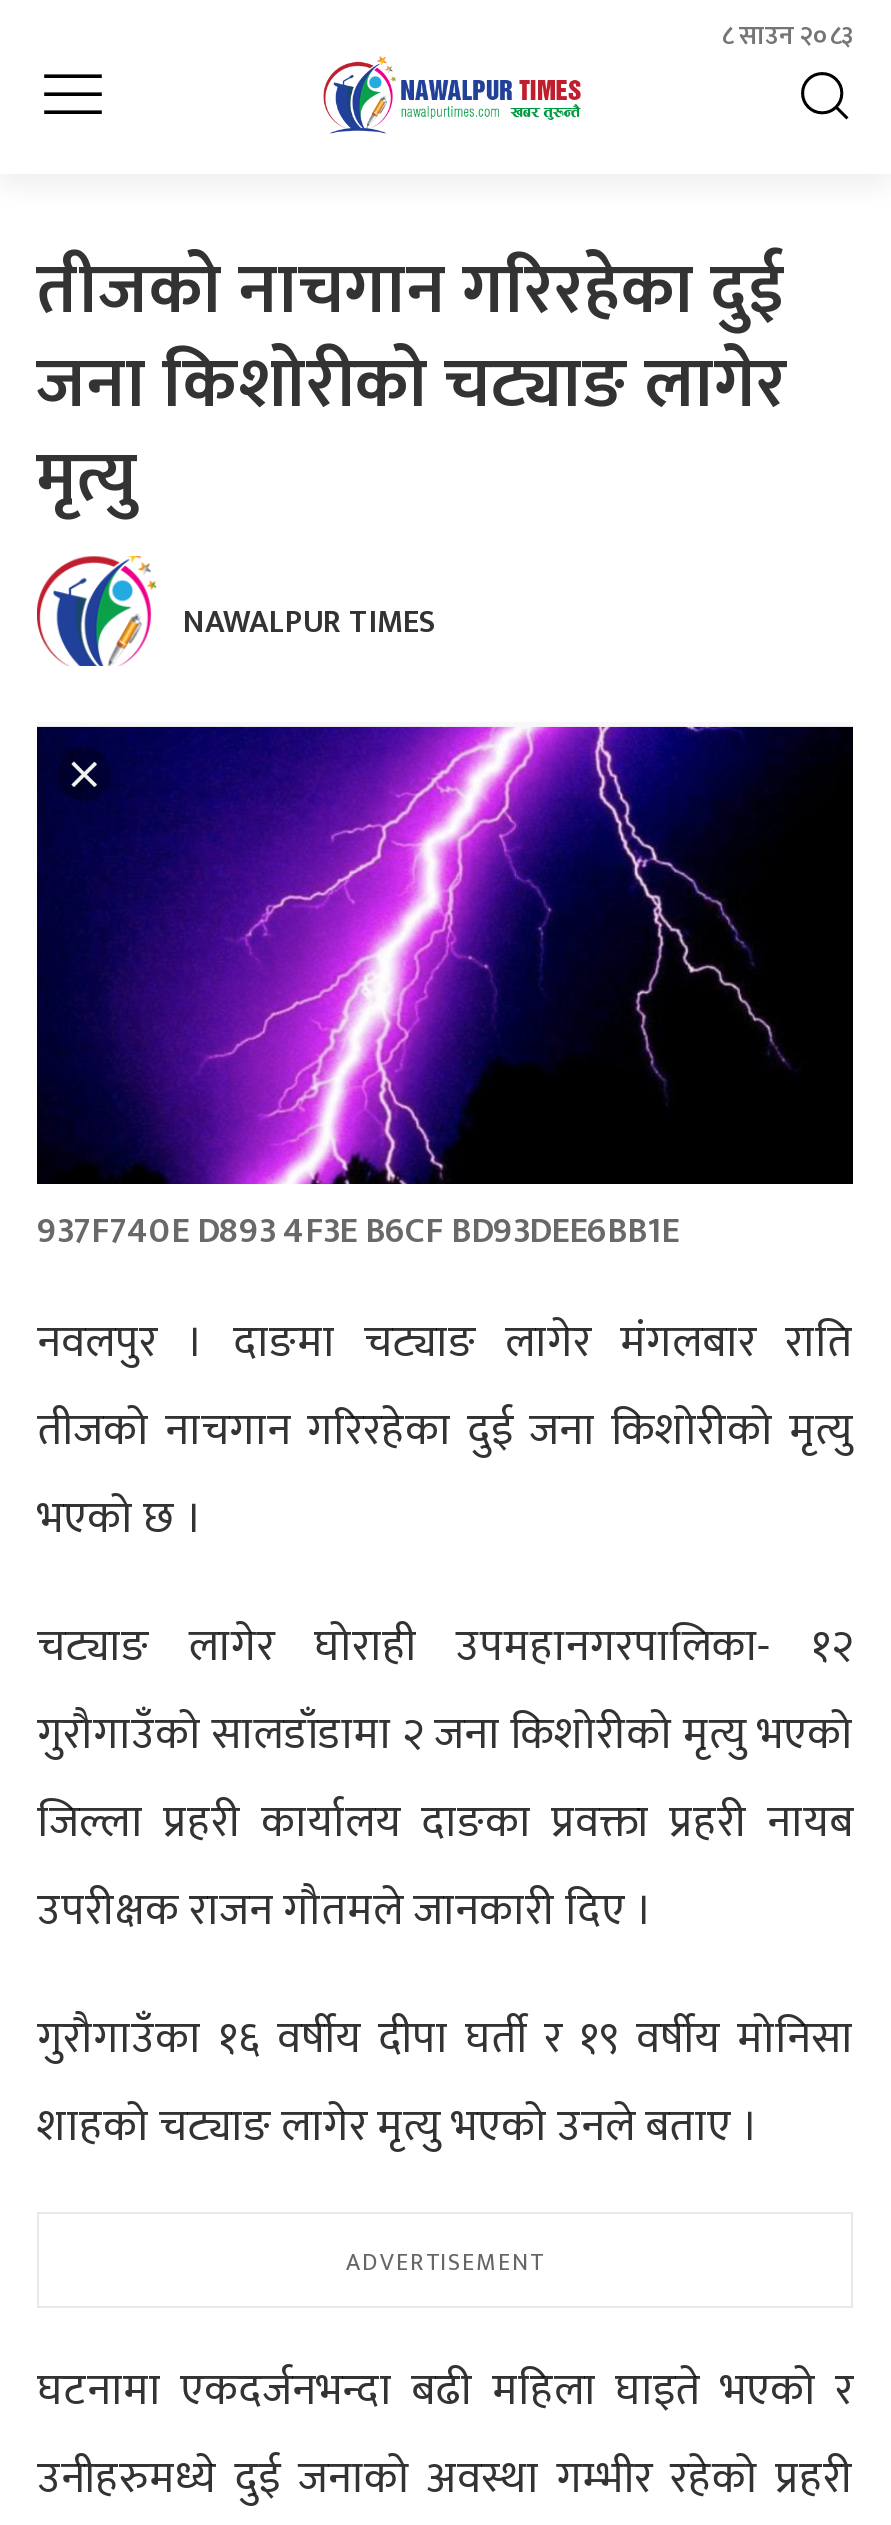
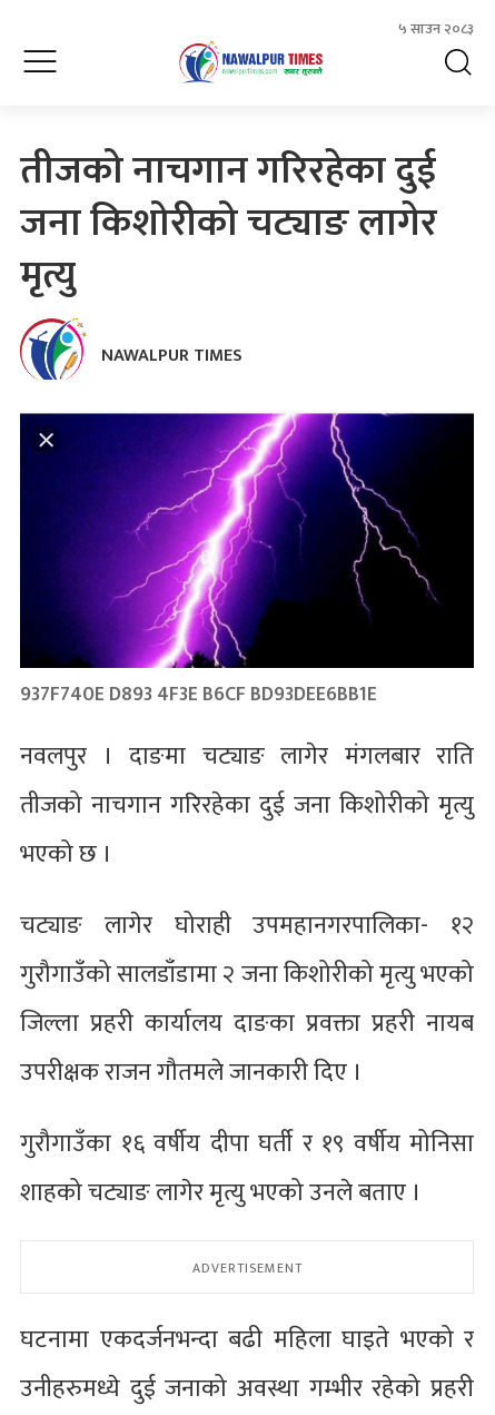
[721,14,853,58] ८ साउन २०८३ -> [398,17,474,41] ५ साउन २०८३

